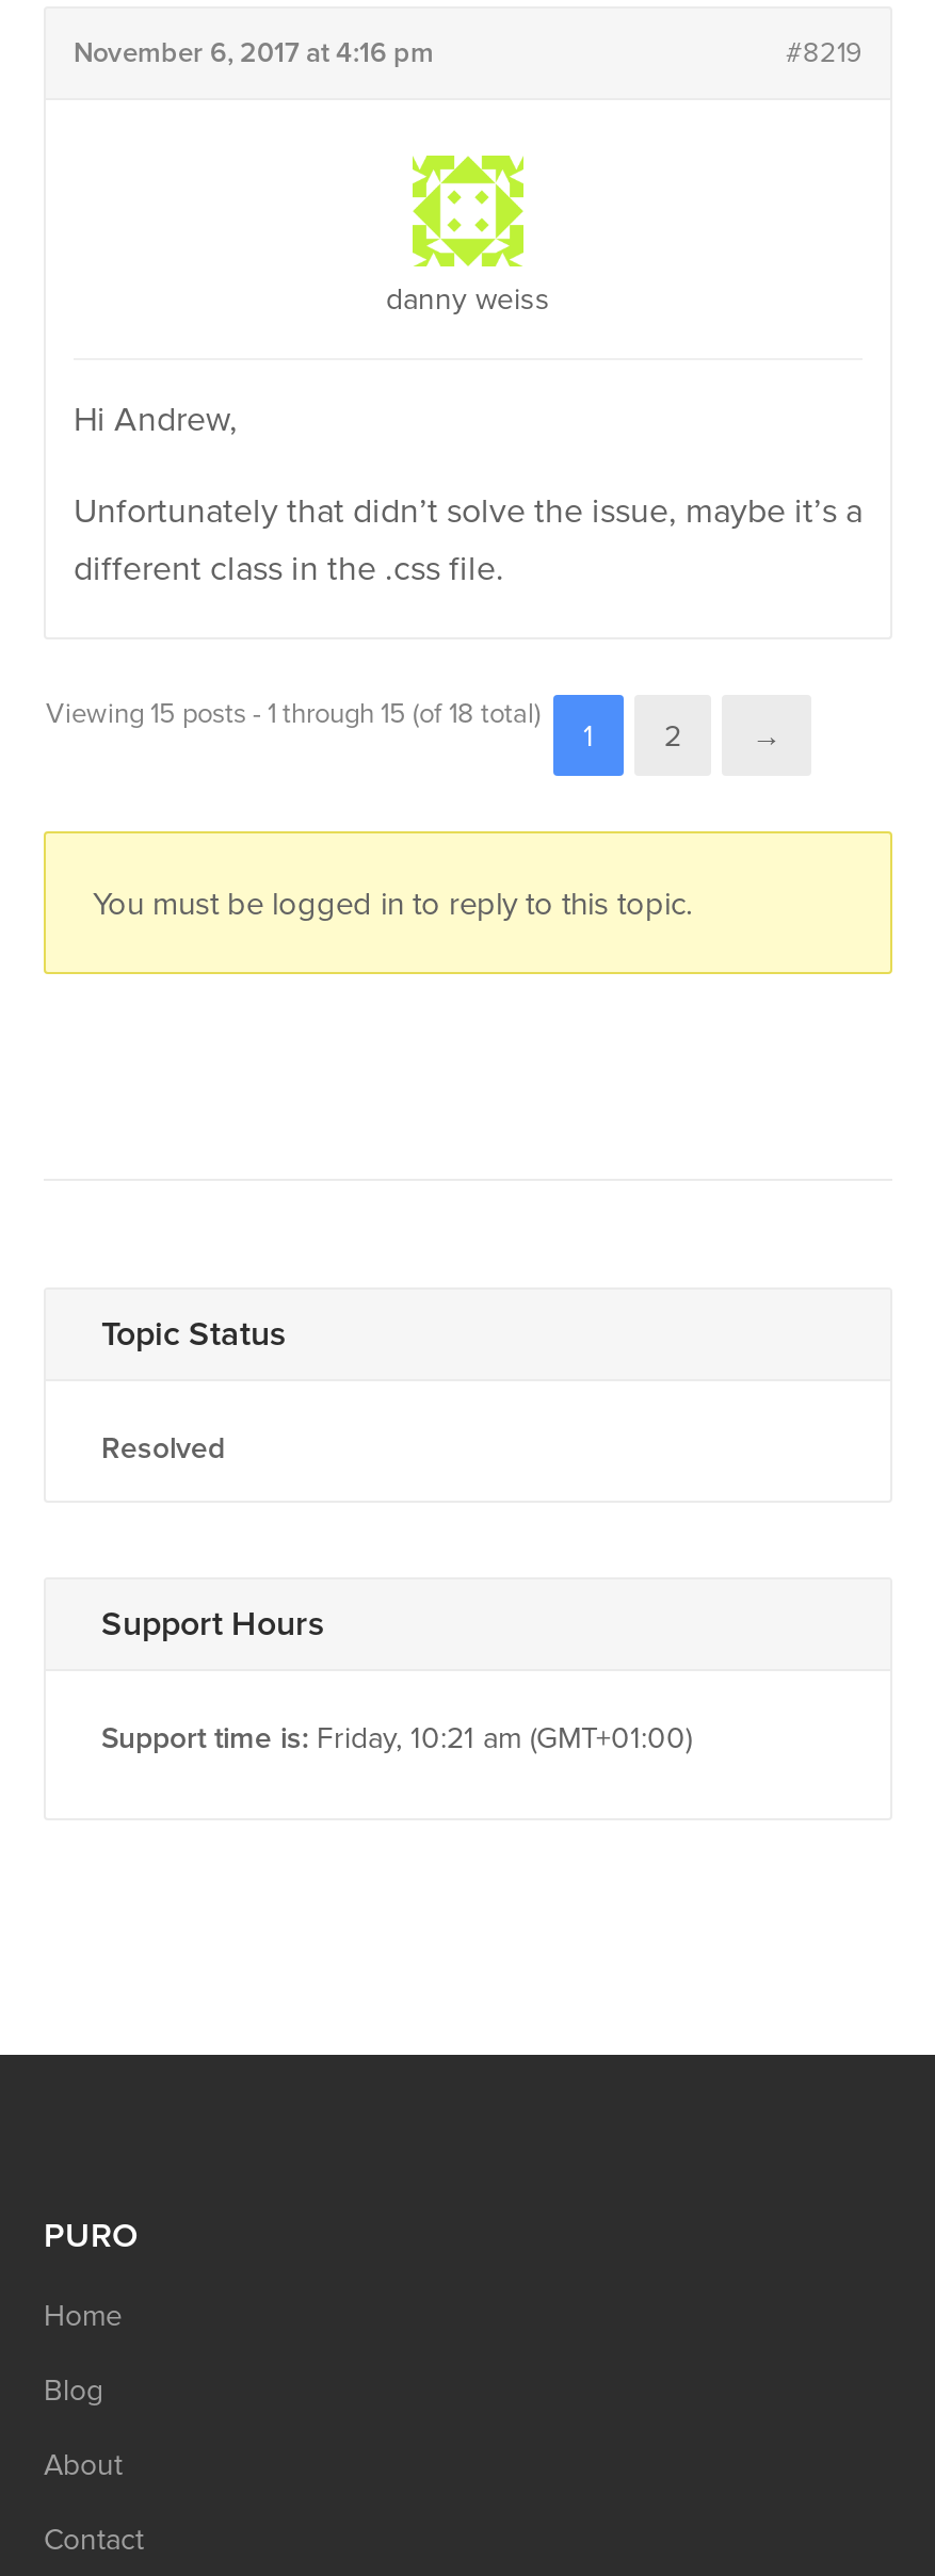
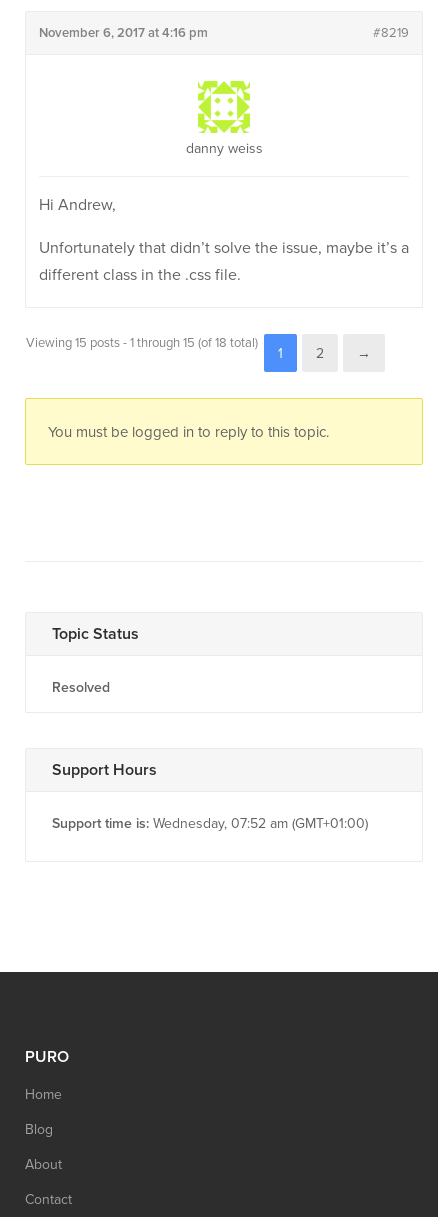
[101,1719,692,1755] Support time is: Friday, 10:21 am (GMT+01:00) -> [52,814,368,831] Support time is: Wednesday, 07:52 am (GMT+01:00)

